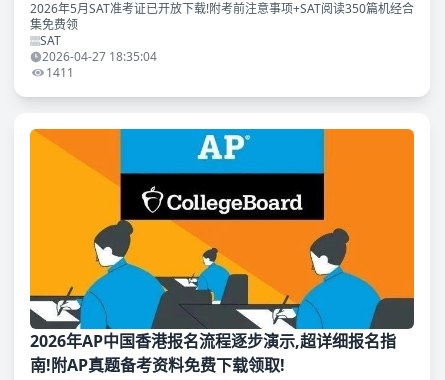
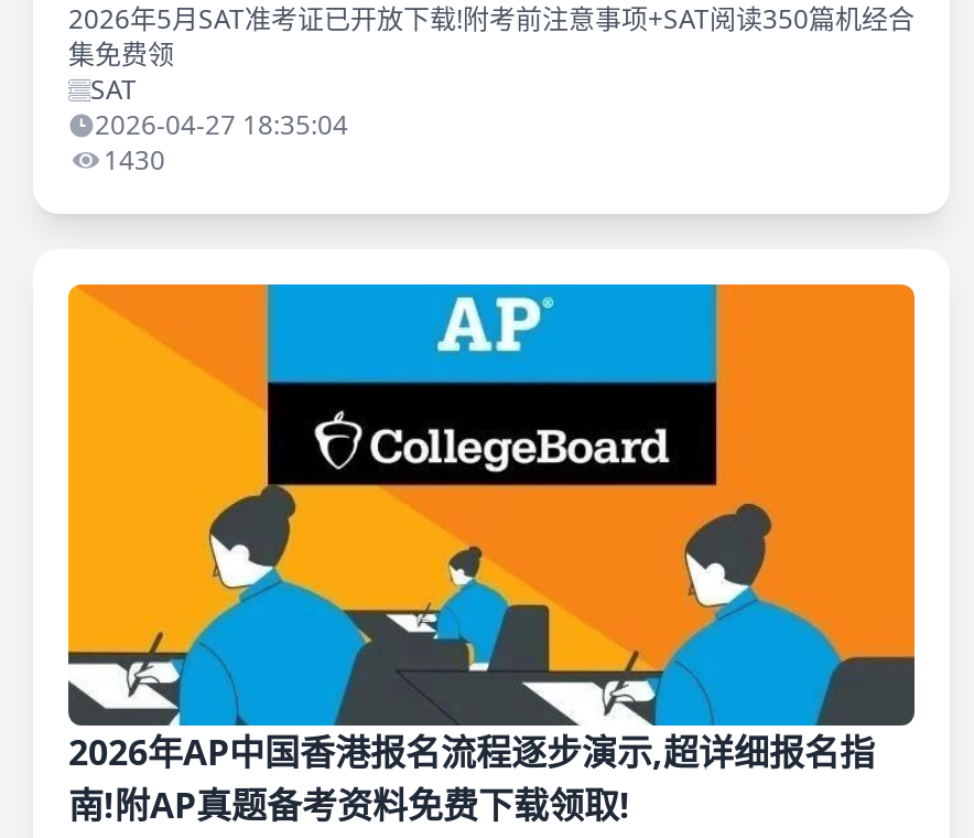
[46,64,74,81] 1411 -> [104,141,165,179] 1430

